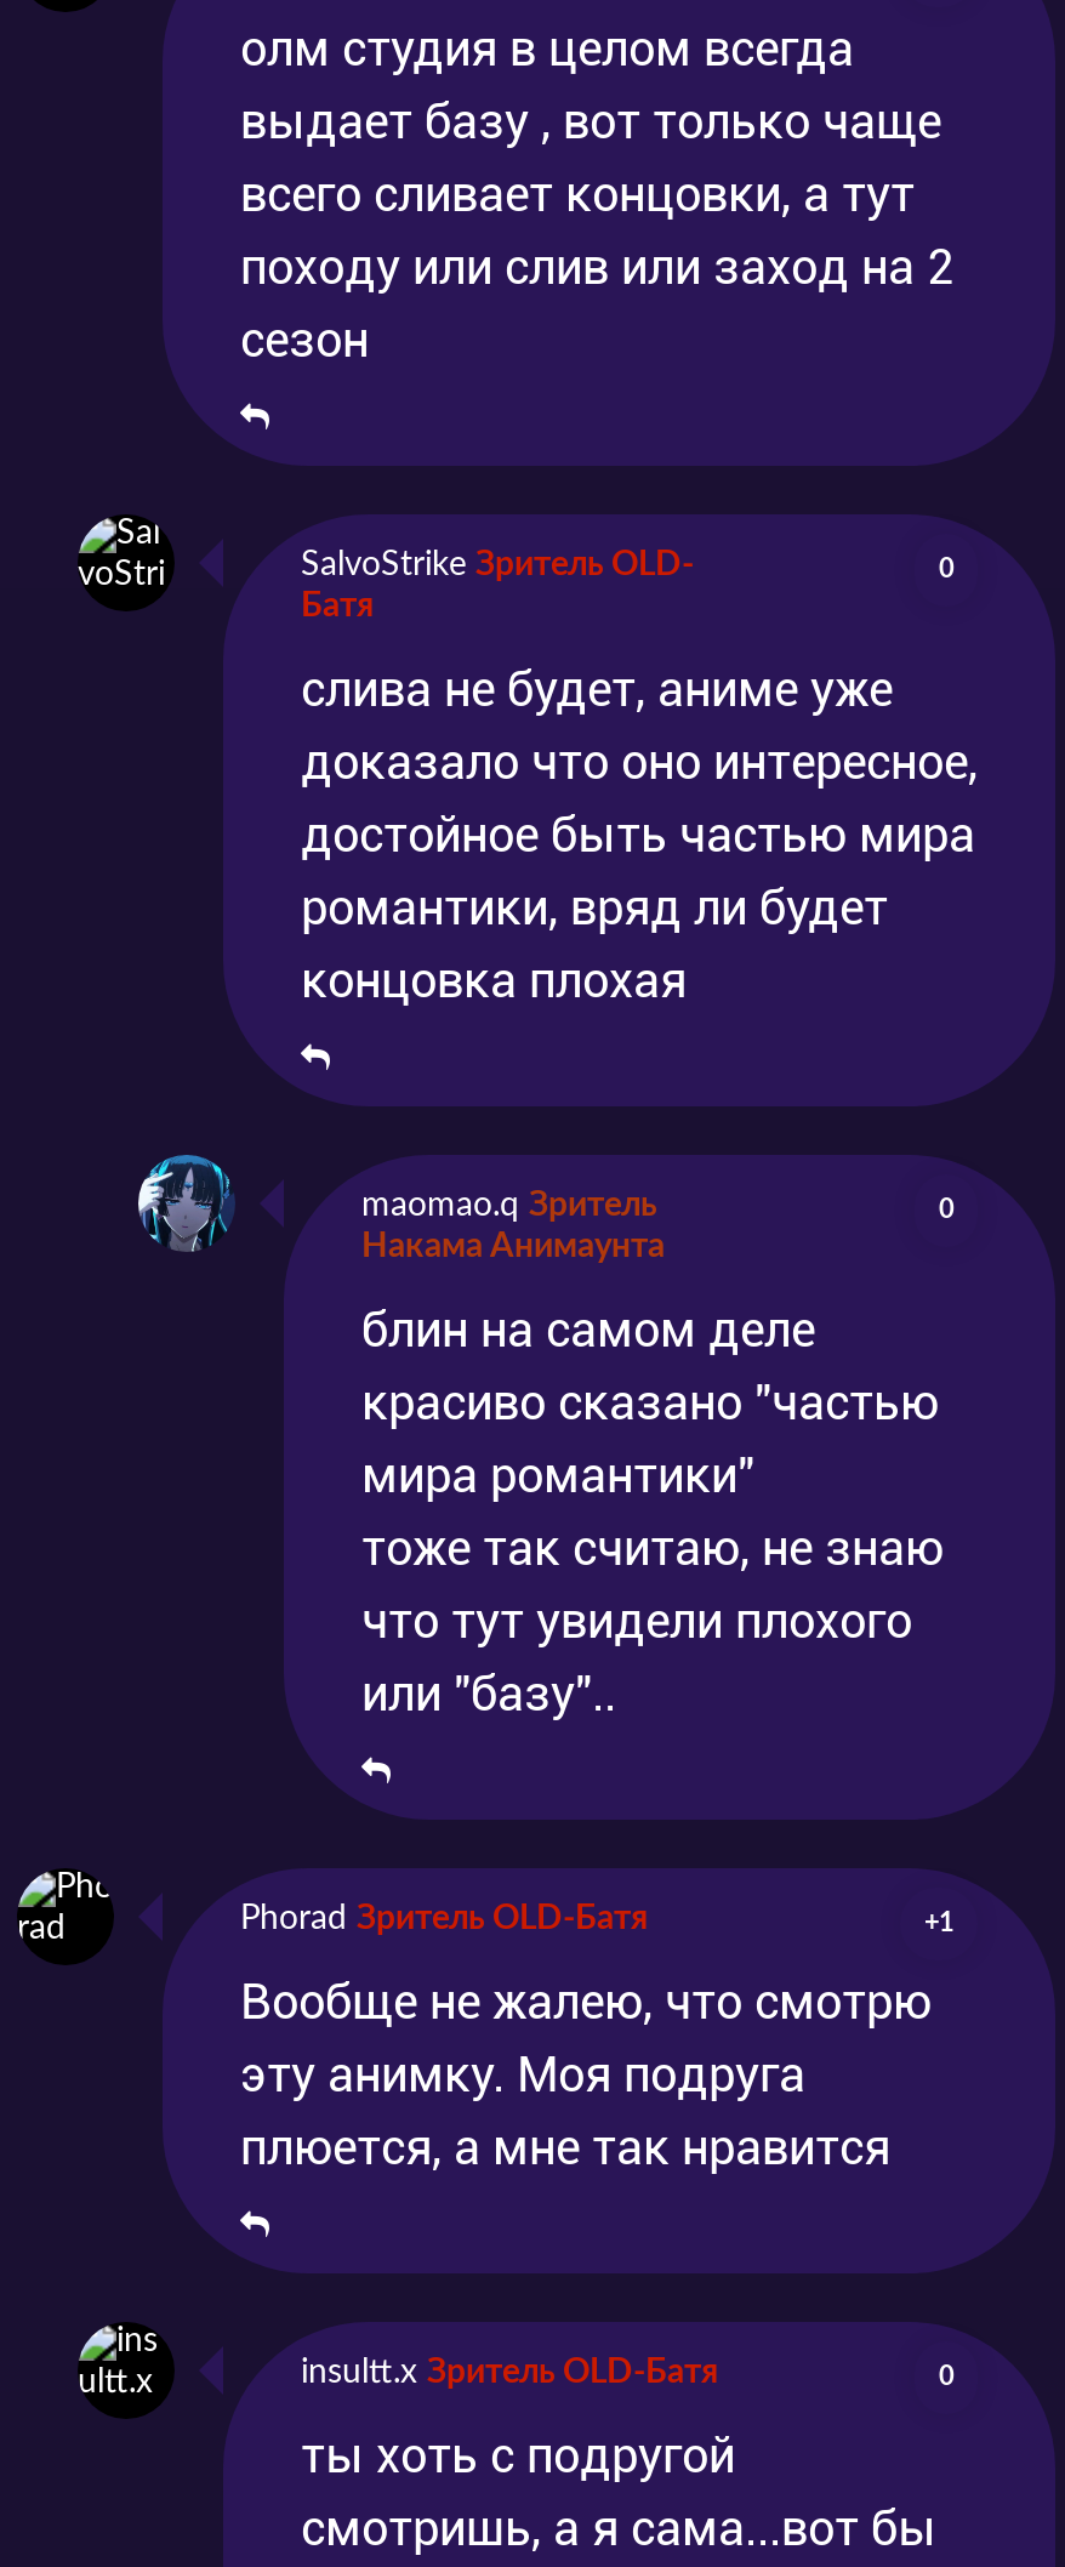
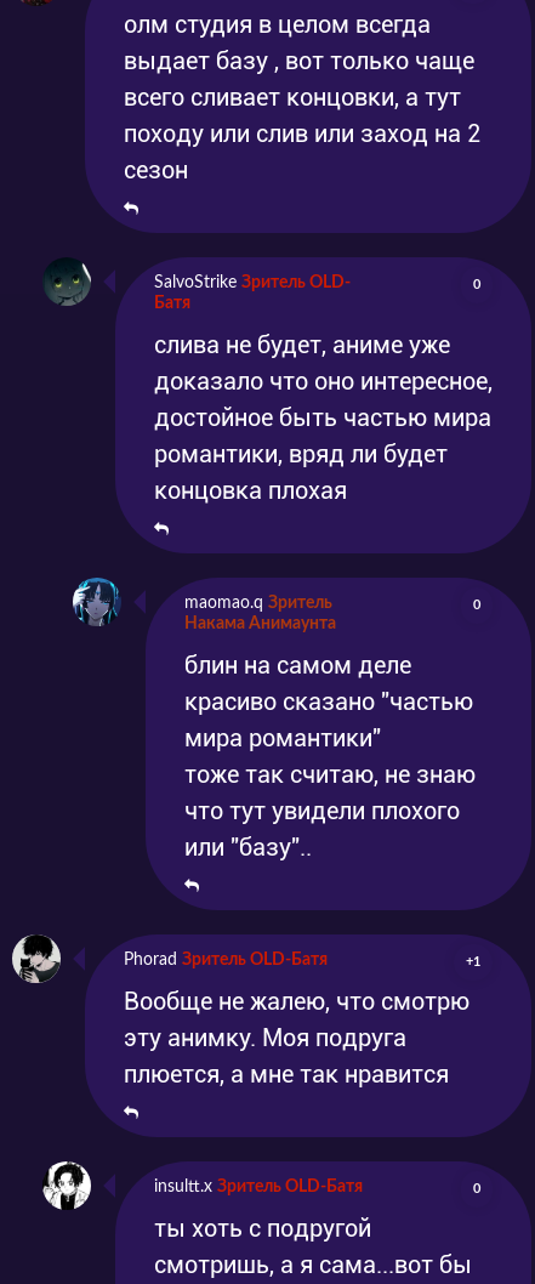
[75,517,175,611] [image] -> [44,258,92,307] [image]
[15,1871,116,1968] [image] -> [11,934,62,984] [image]
[78,2322,177,2419] [image] -> [44,1160,92,1210] [image]

